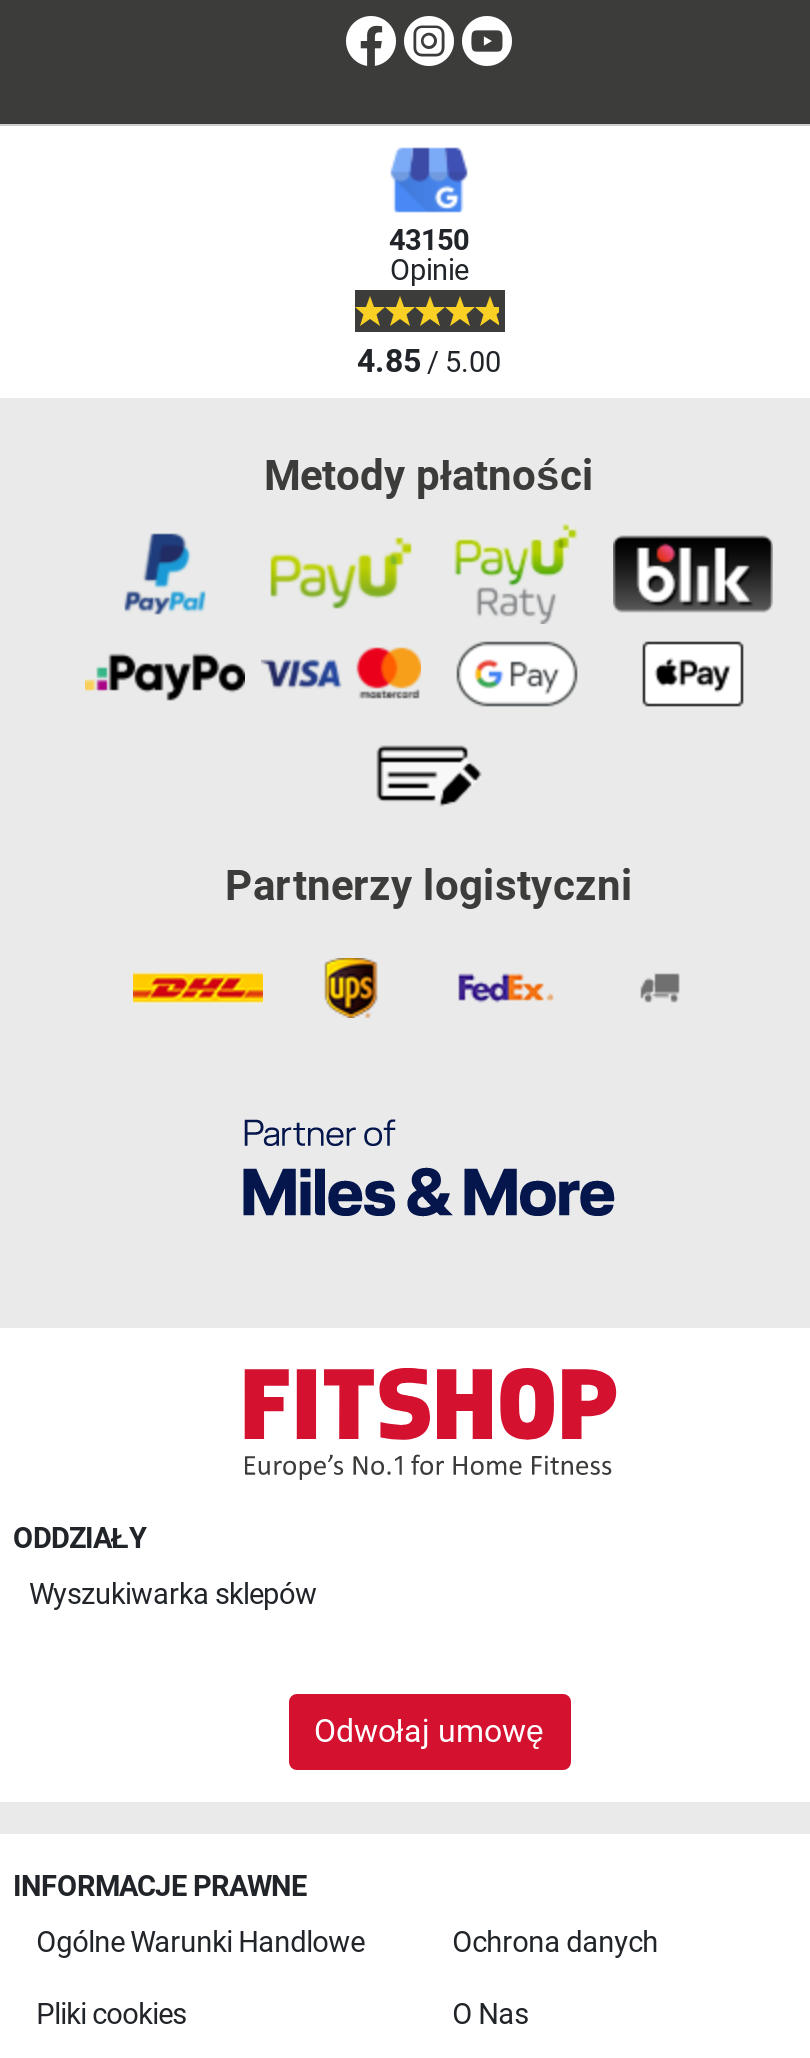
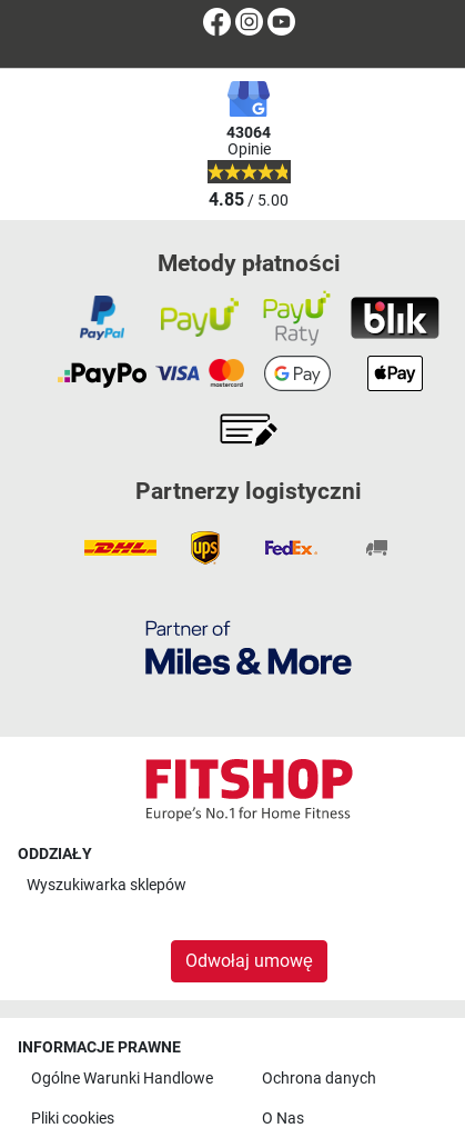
[389,223,469,257] 43150 -> [226,123,271,142] 43064

